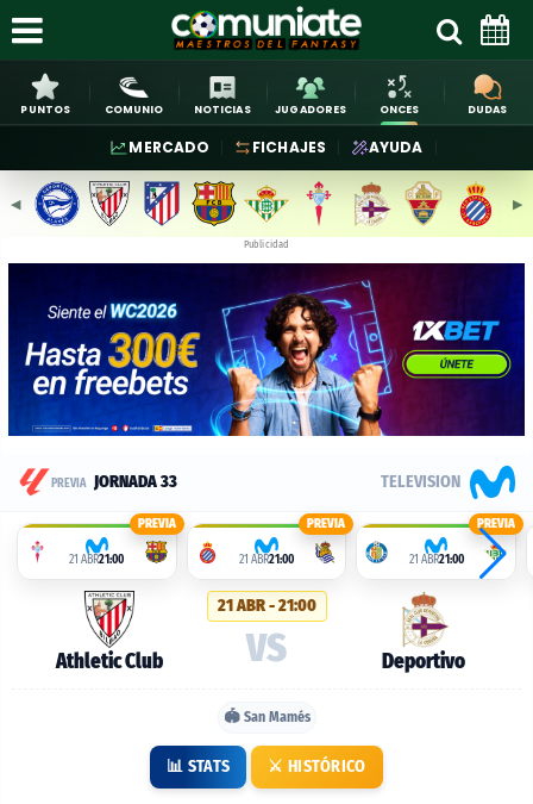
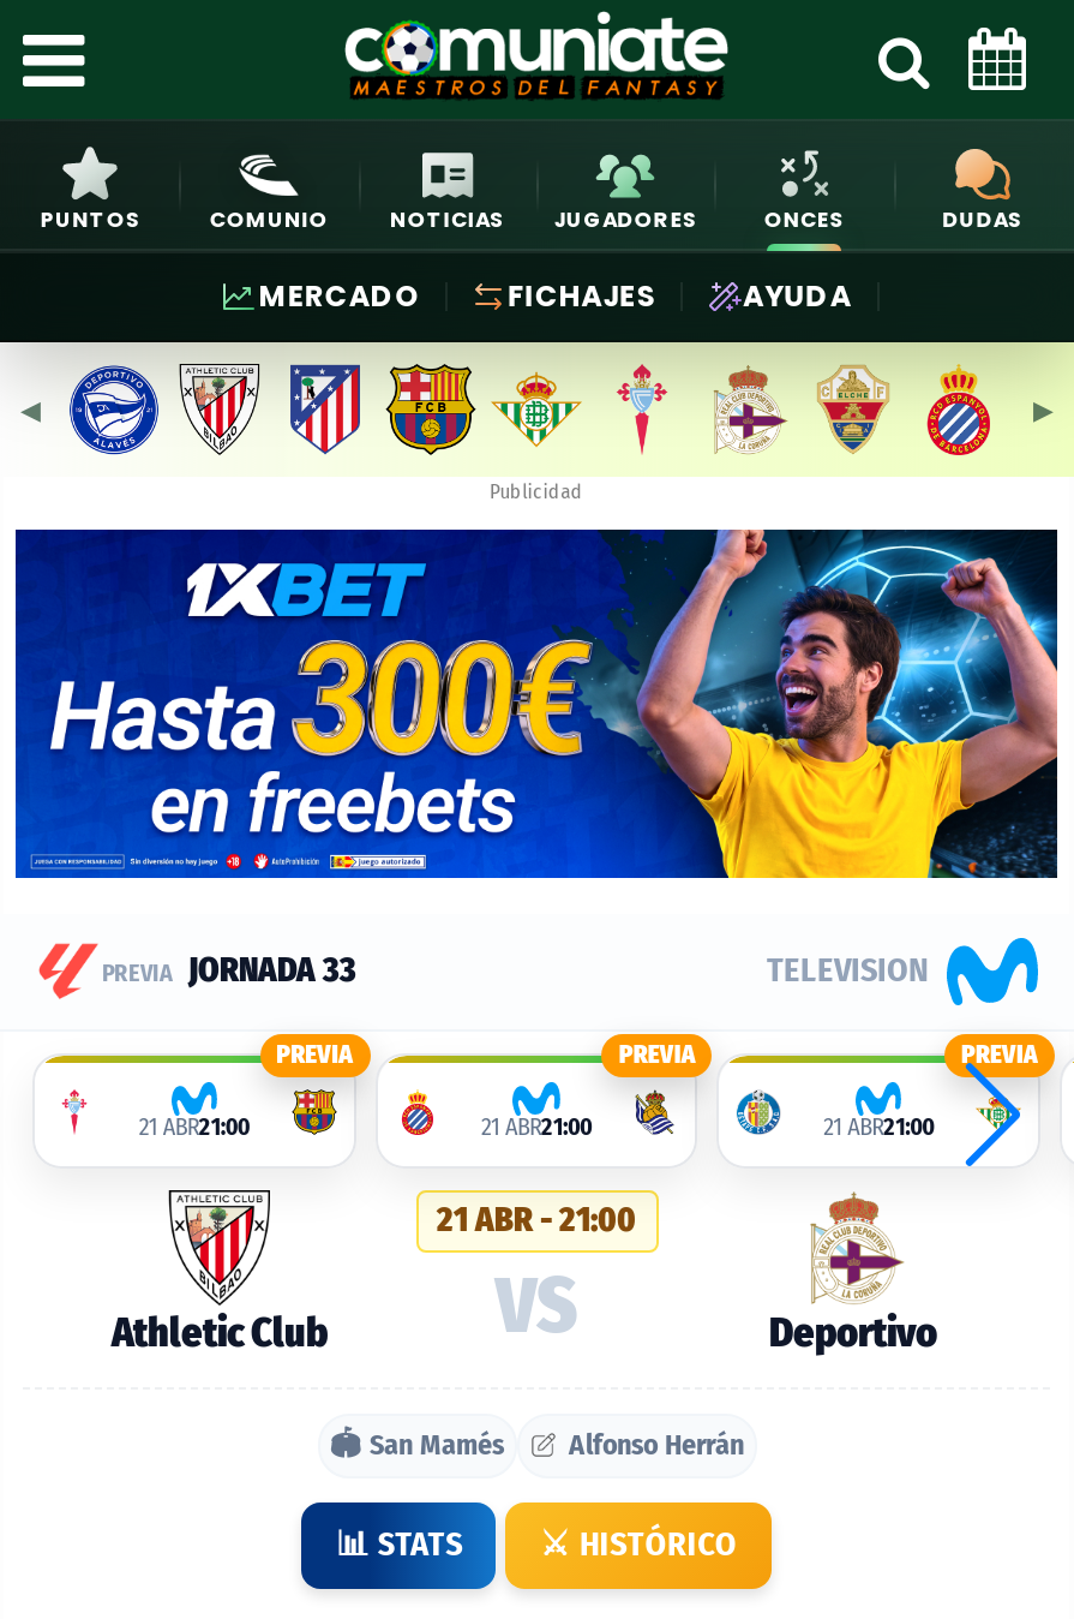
[8,262,526,437] [image] -> [16,527,1060,880] [image]
none -> [569,1427,744,1461] Alfonso Herrán

